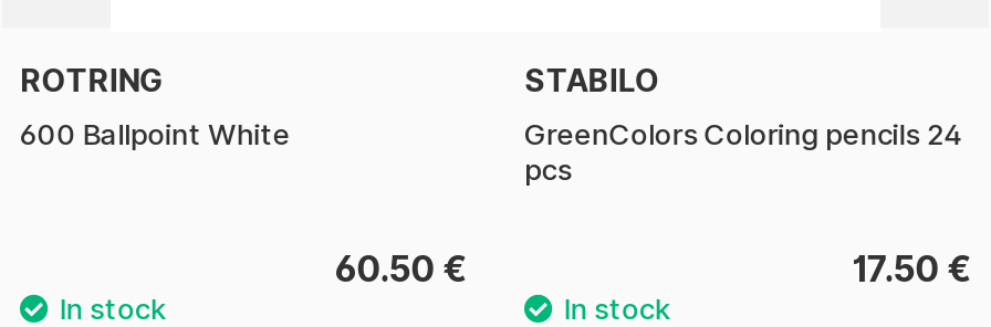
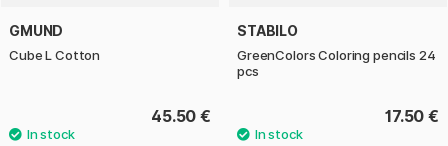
[20,61,164,98] ROTRING -> [9,22,63,39] GMUND
[20,116,290,151] 600 Ballpoint White -> [9,47,100,63] Cube L Cotton
[334,246,467,290] 60.50 € -> [151,106,211,126] 45.50 €

